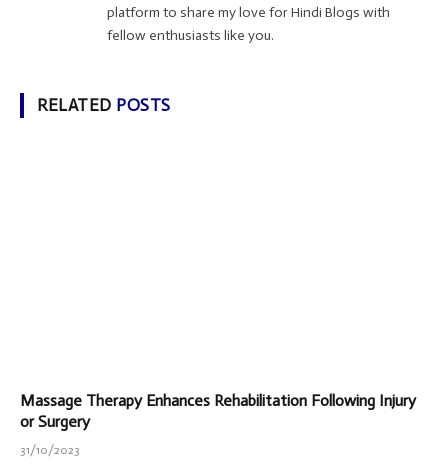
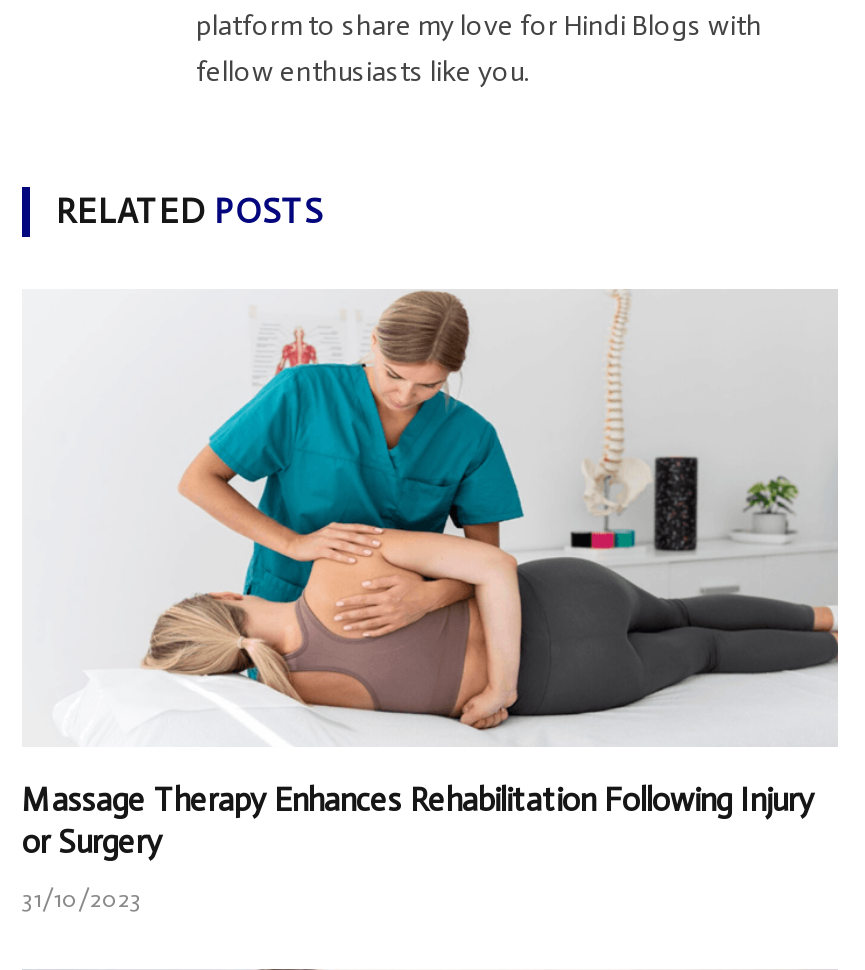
none -> [138,288,840,746] [image]

